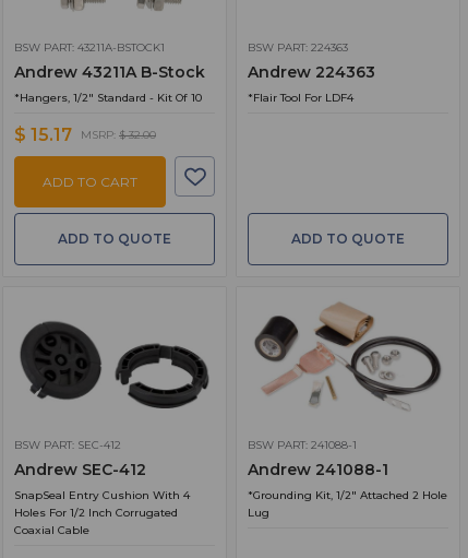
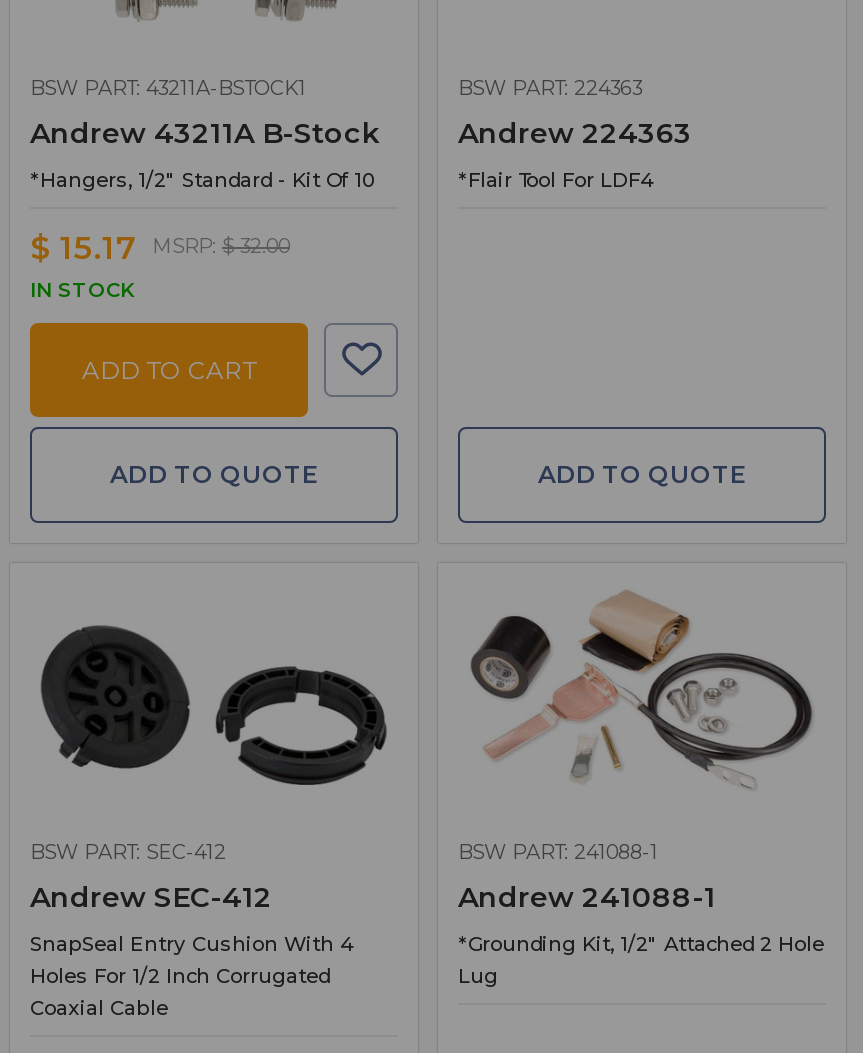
none -> [30,277,134,303] IN STOCK

